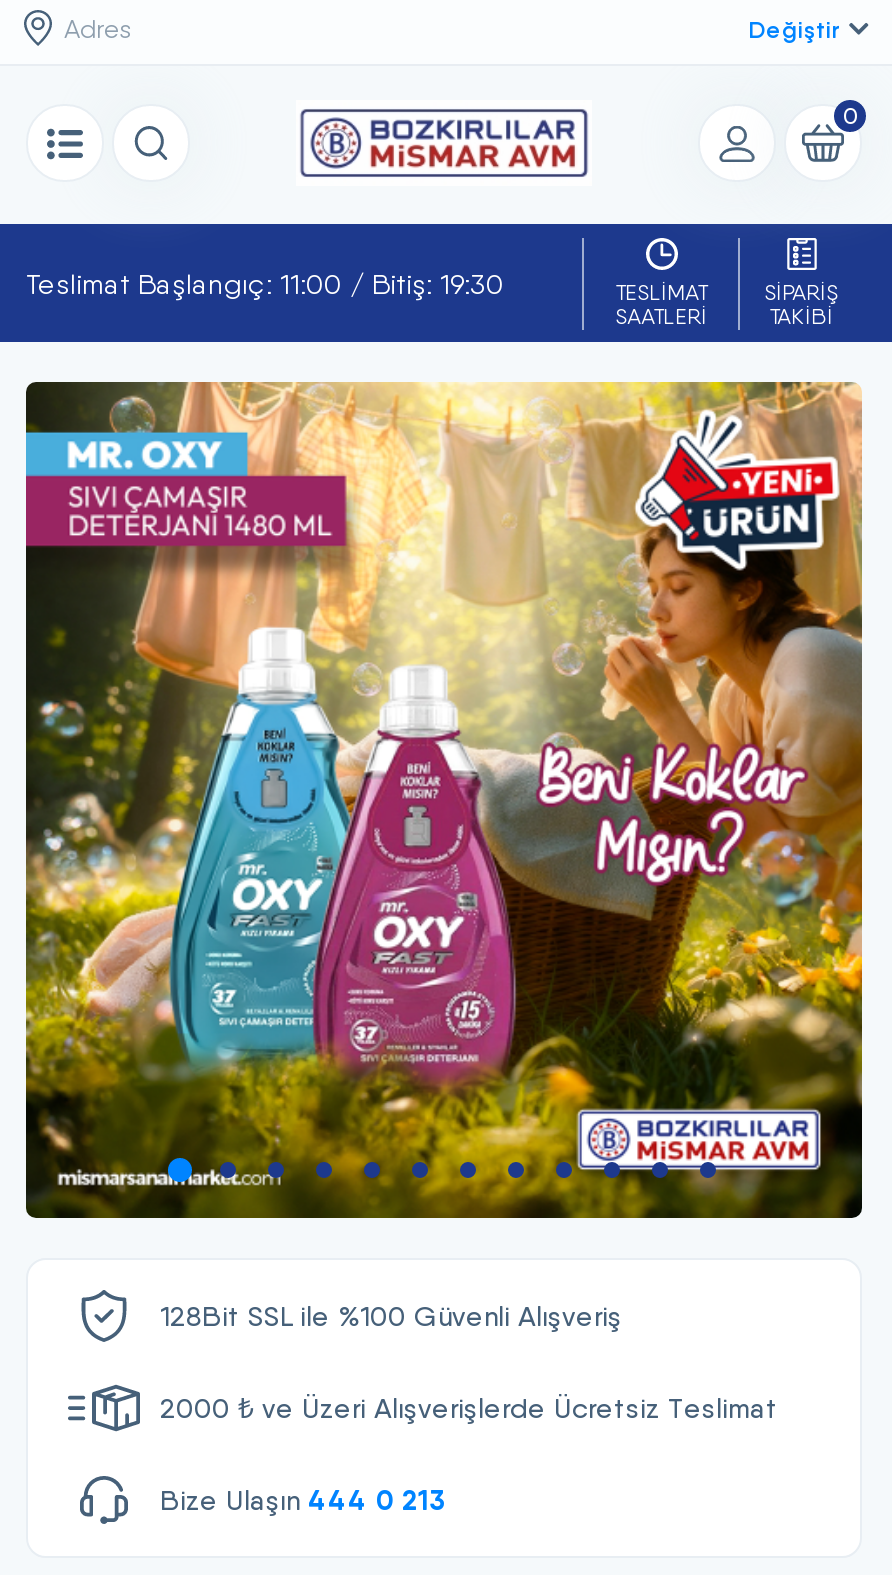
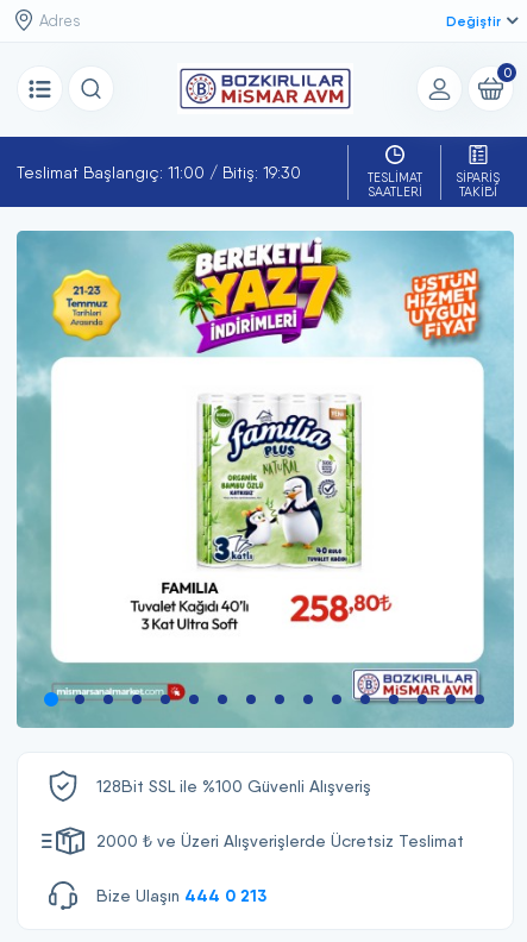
[24,380,864,1220] [image] -> [15,230,515,729] [image]

